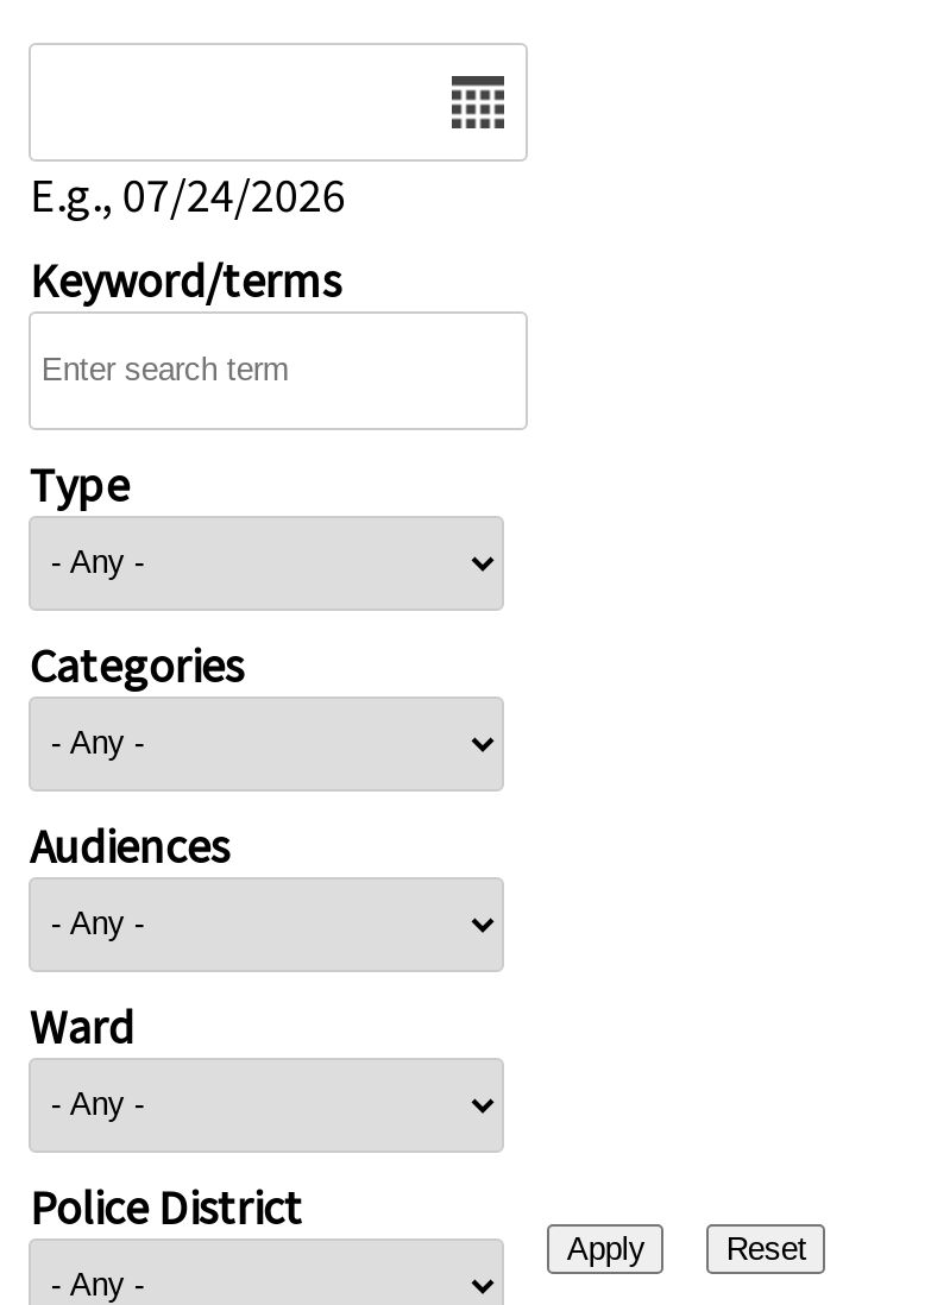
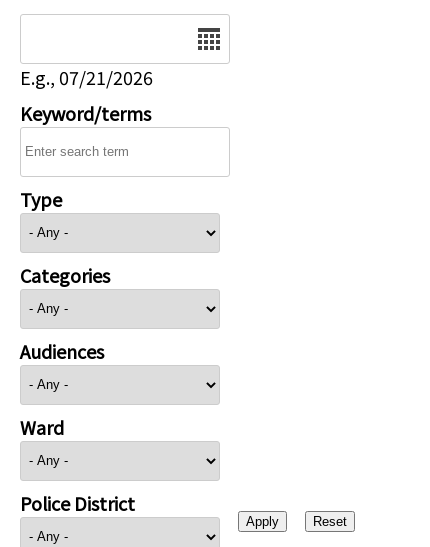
[29,160,346,222] E.g., 07/24/2026 -> [20,63,153,89] E.g., 07/21/2026

